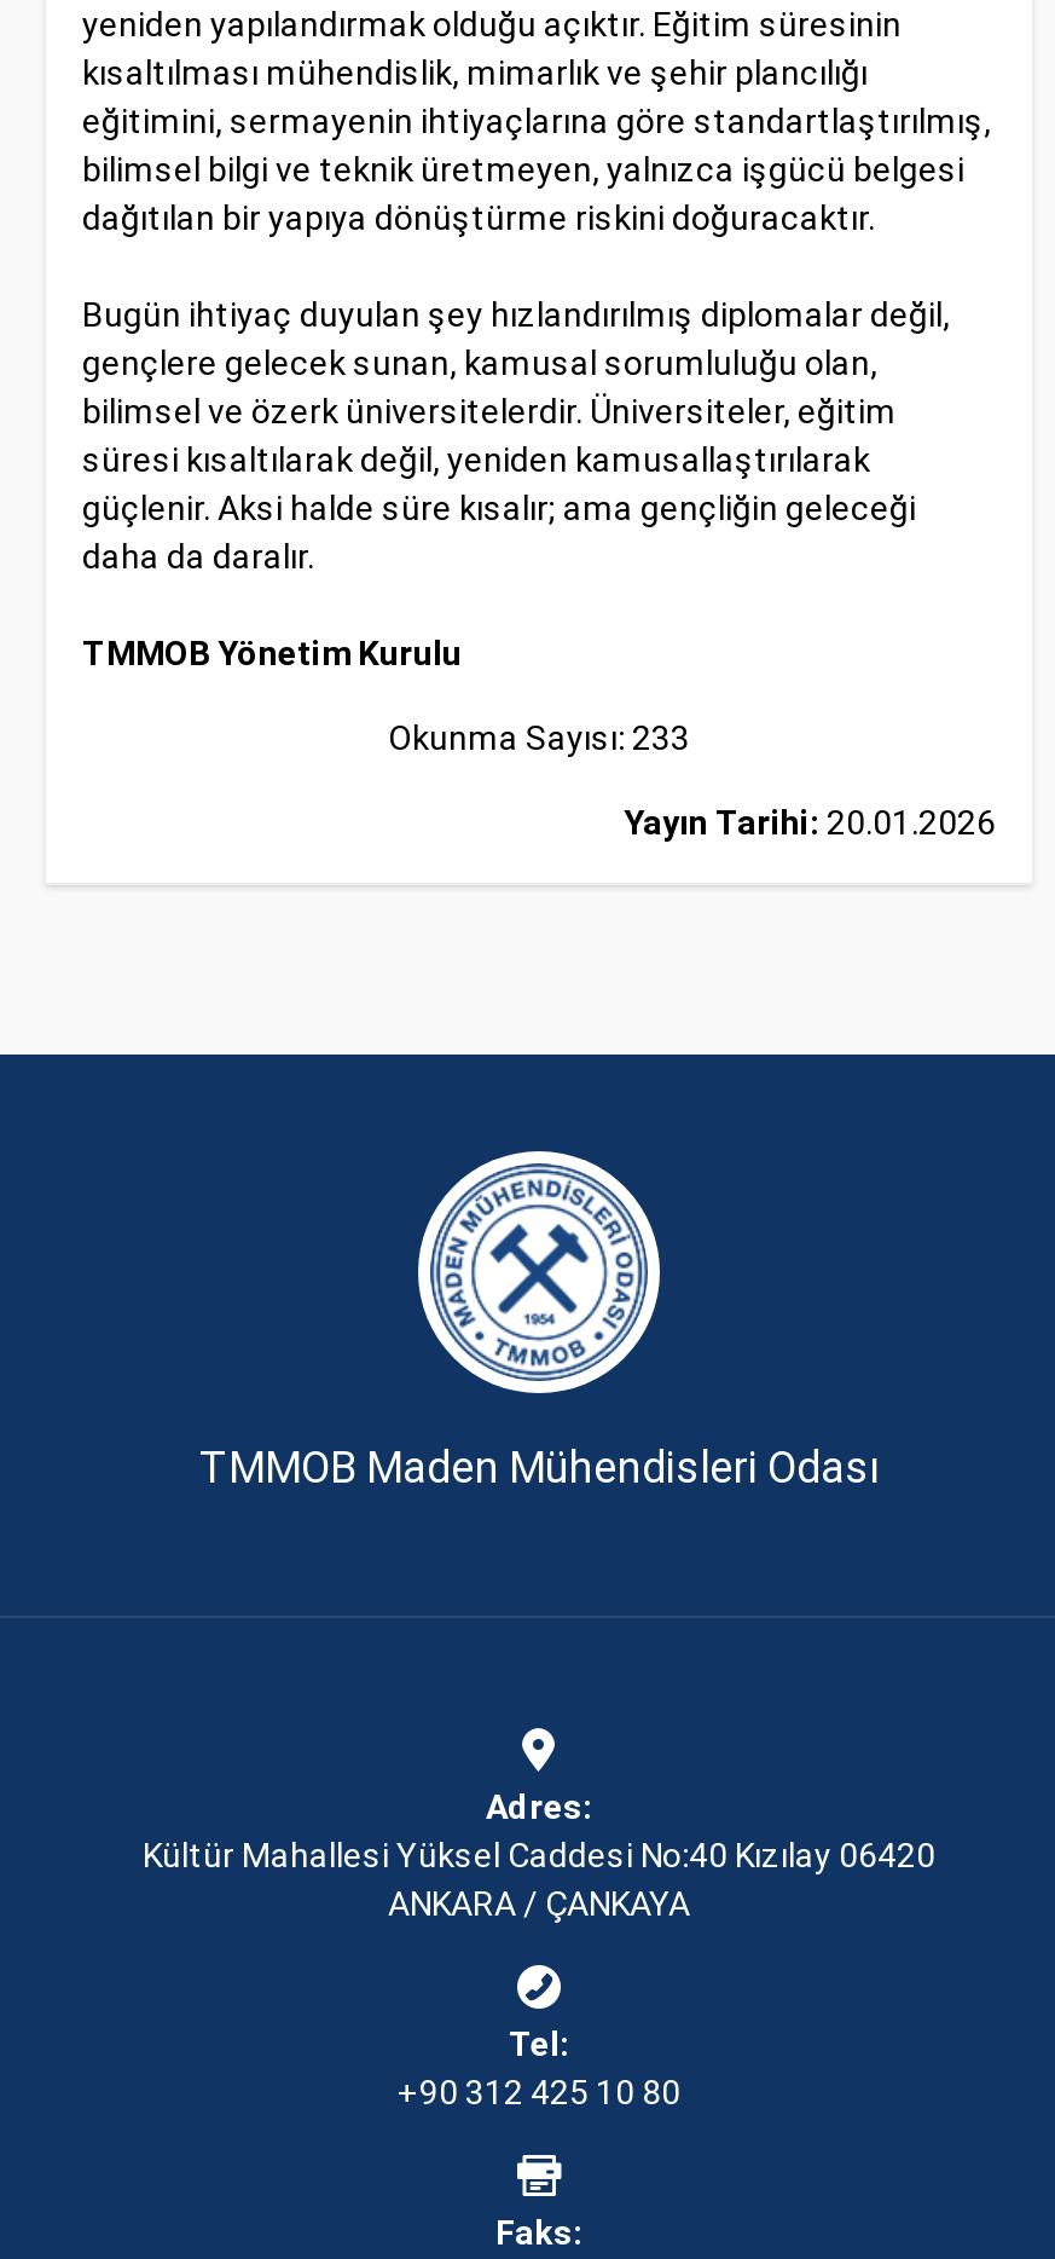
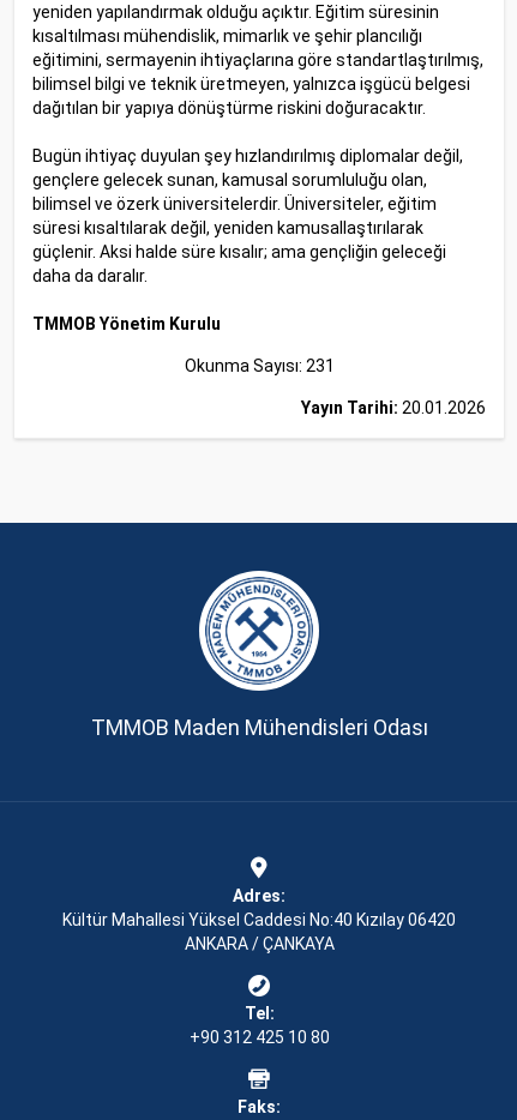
[388,719,690,758] Okunma Sayısı: 233 -> [184,356,334,376] Okunma Sayısı: 231

